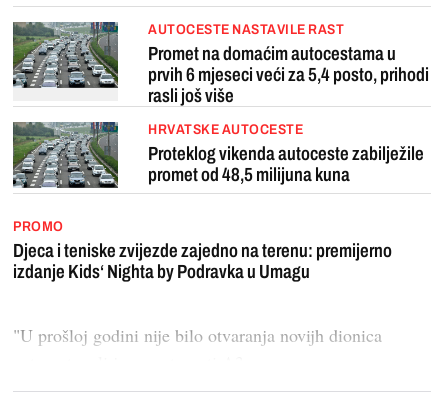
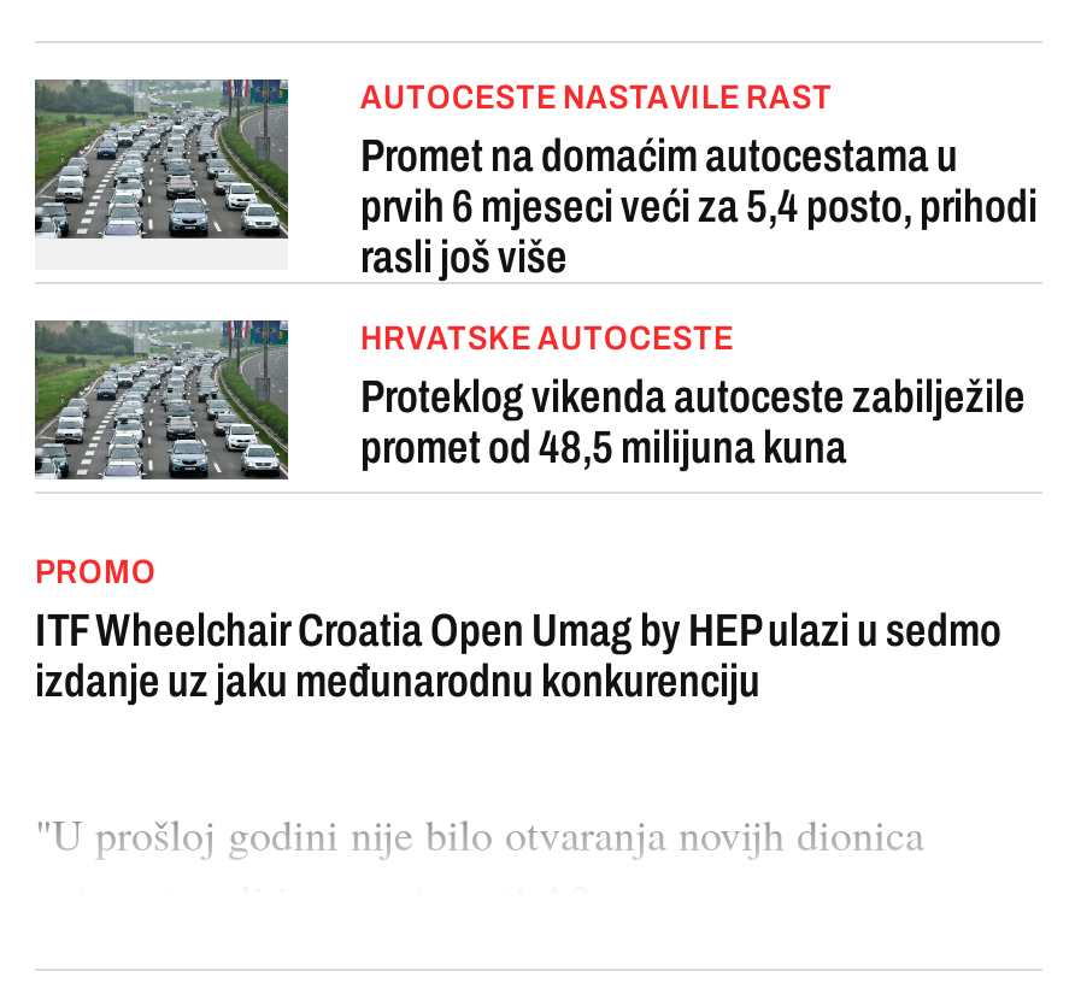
[13,240,392,282] Djeca i teniske zvijezde zajedno na terenu: premijerno | izdanje Kids‘ Nighta by Podravka u Umagu -> [35,605,1001,707] ITF Wheelchair Croatia Open Umag by HEP ulazi u sedmo | izdanje uz jaku međunarodnu konkurenciju

